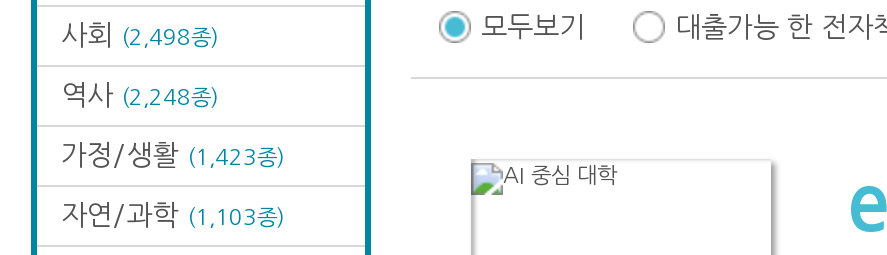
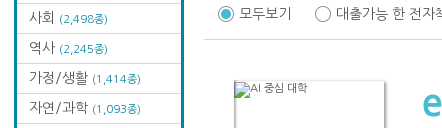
[61,81,219,109] 역사 (2,248종) -> [29,41,108,55] 역사 (2,245종)
[61,141,285,169] 가정/생활 (1,423종) -> [29,71,141,85] 가정/생활 (1,414종)
[61,201,285,229] 자연/과학 (1,103종) -> [29,101,141,115] 자연/과학 (1,093종)

